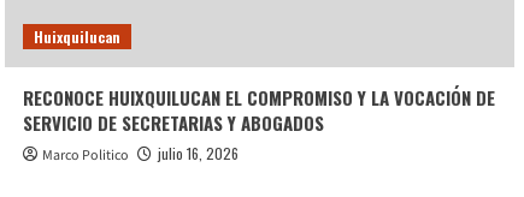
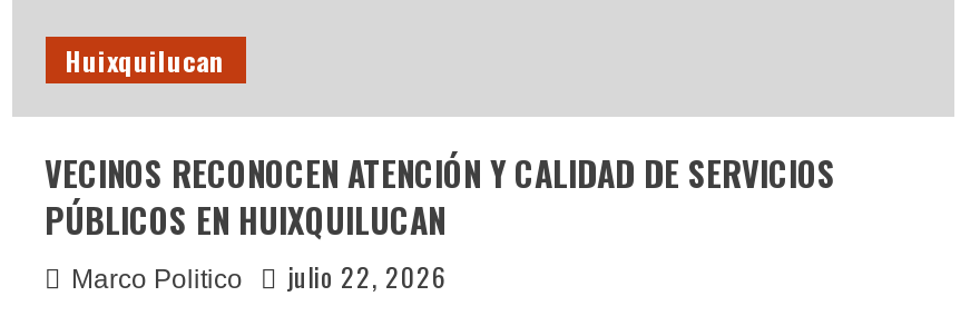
[22,85,494,136] RECONOCE HUIXQUILUCAN EL COMPROMISO Y LA VOCACIÓN DE | SERVICIO DE SECRETARIAS Y ABOGADOS -> [45,149,835,245] VECINOS RECONOCEN ATENCIÓN Y CALIDAD DE SERVICIOS | PÚBLICOS EN HUIXQUILUCAN
[42,143,238,166] Marco Politico julio 16, 2026 -> [71,258,445,296] Marco Politico julio 22, 2026

